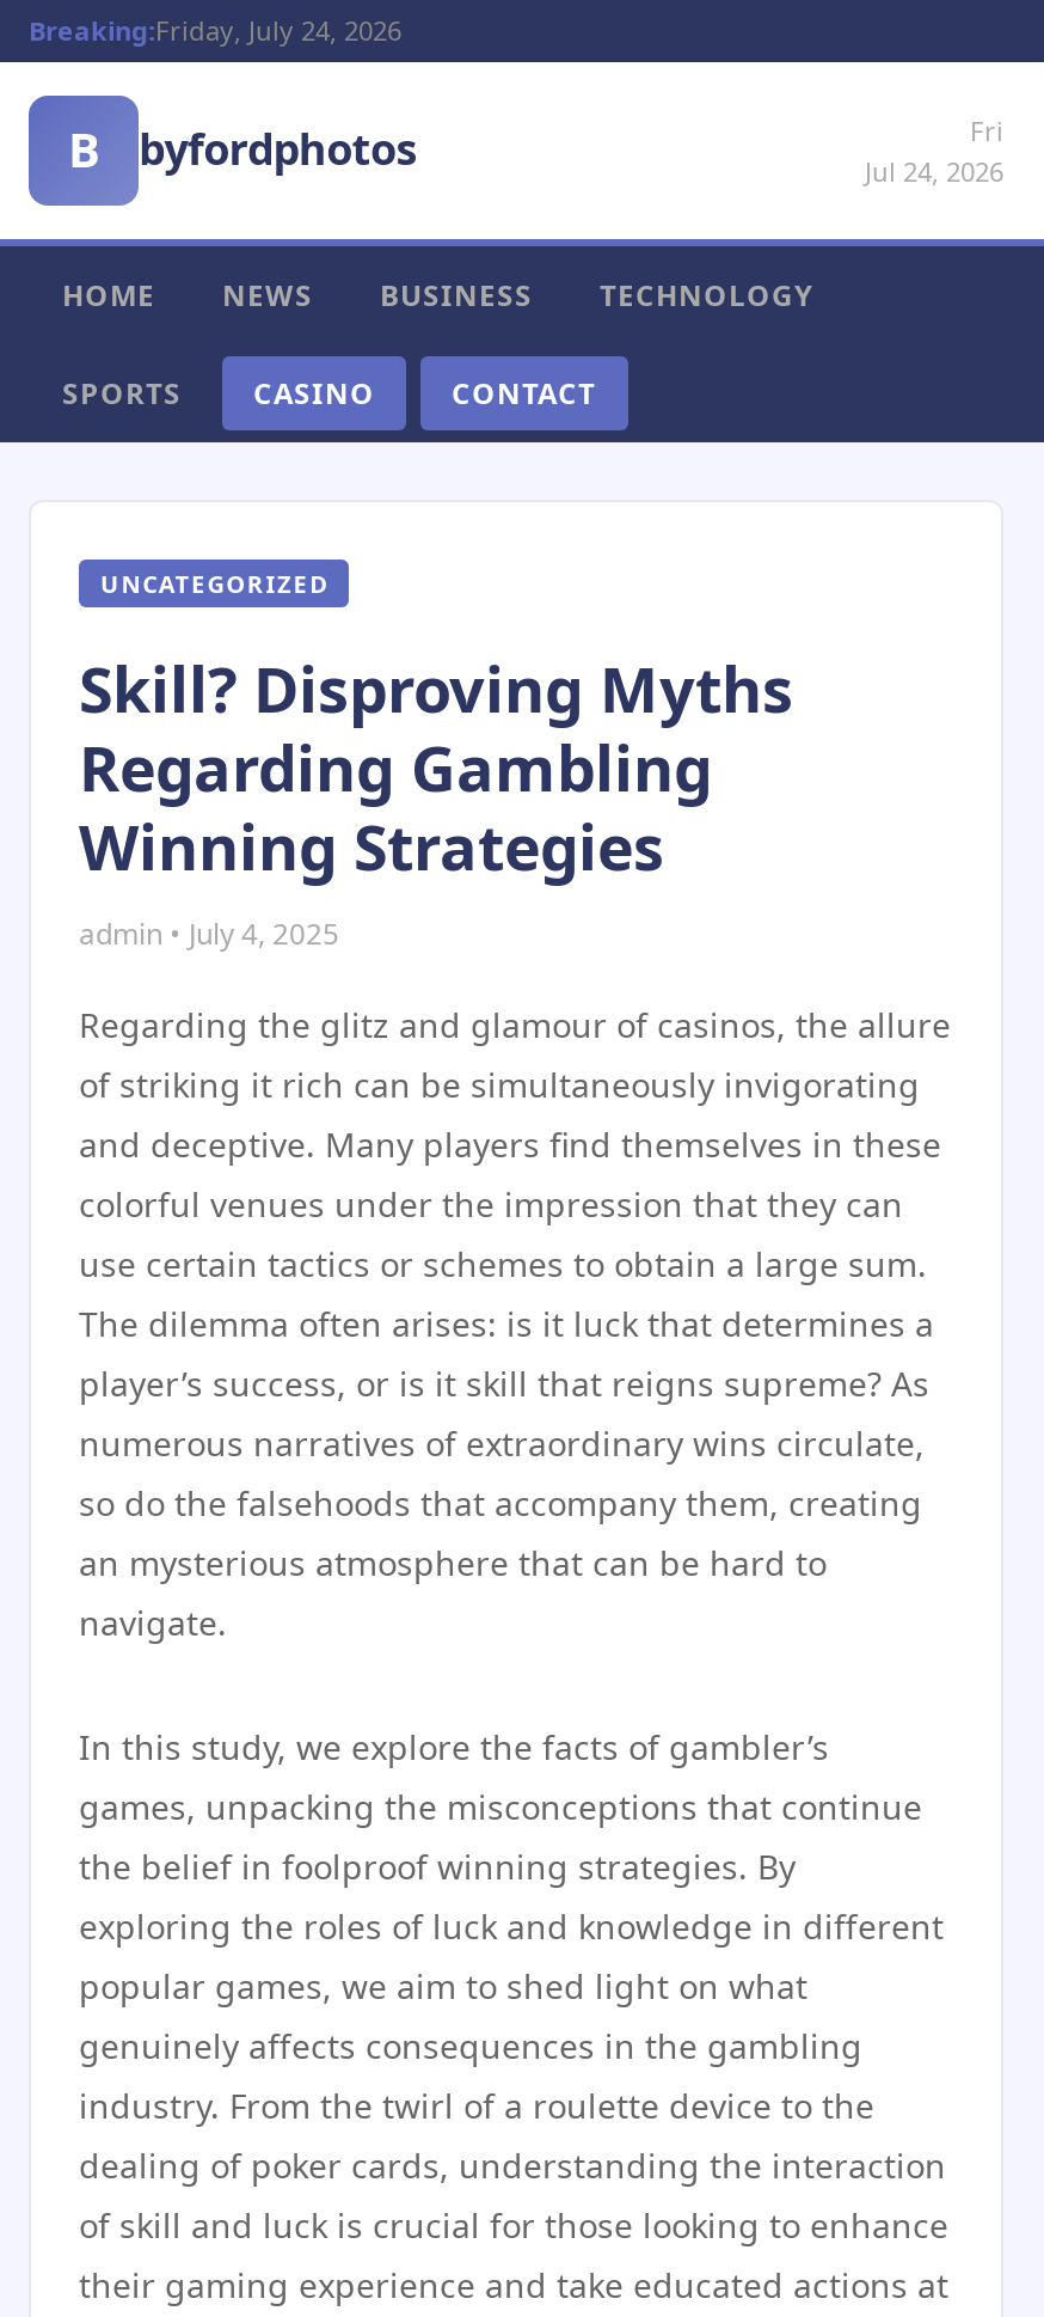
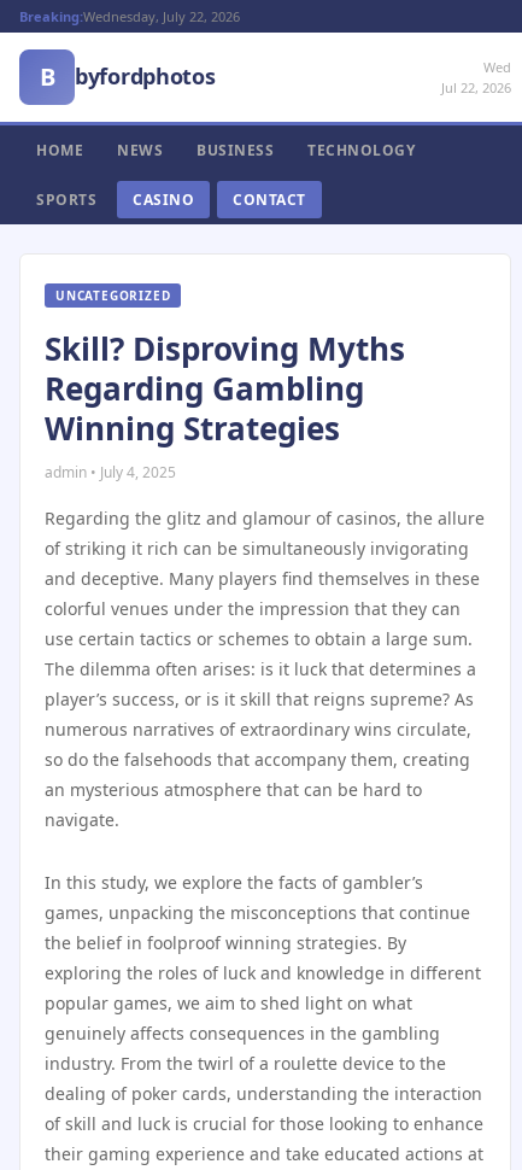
[29,12,401,48] Breaking:Friday, July 24, 2026 -> [19,7,240,25] Breaking:Wednesday, July 22, 2026
[865,112,1003,189] Fri | Jul 24, 2026 -> [441,58,511,96] Wed | Jul 22, 2026

